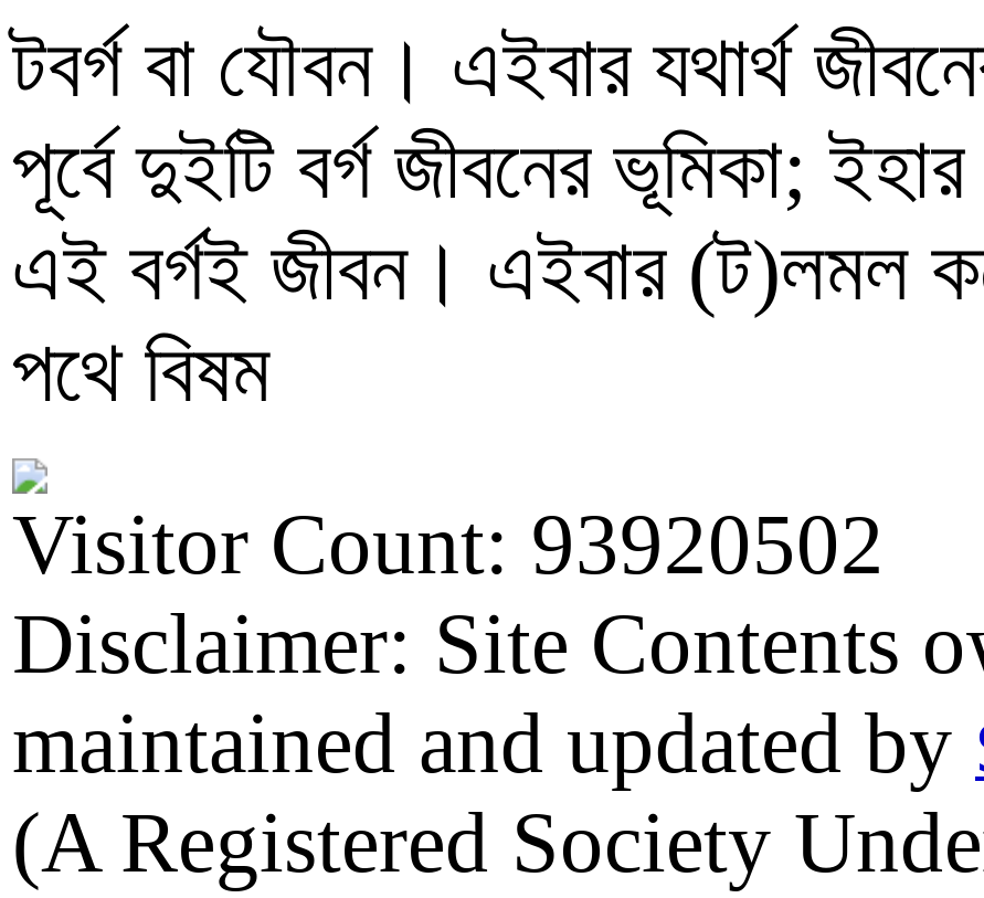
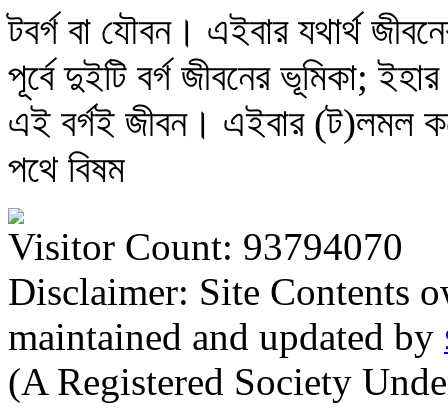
[12,496,885,591] Visitor Count: 93920502 -> [8,225,403,268] Visitor Count: 93794070

